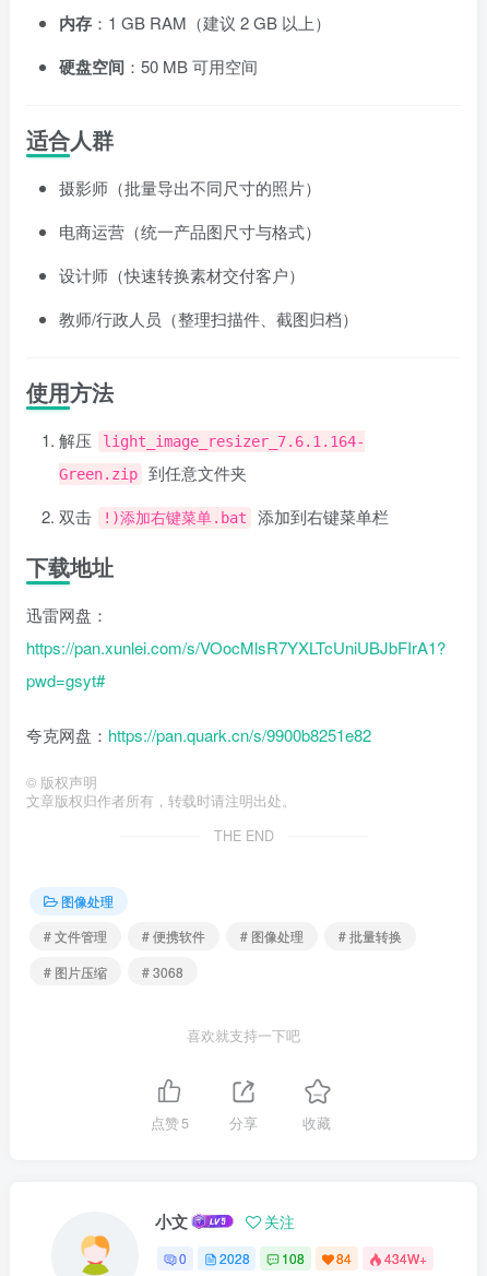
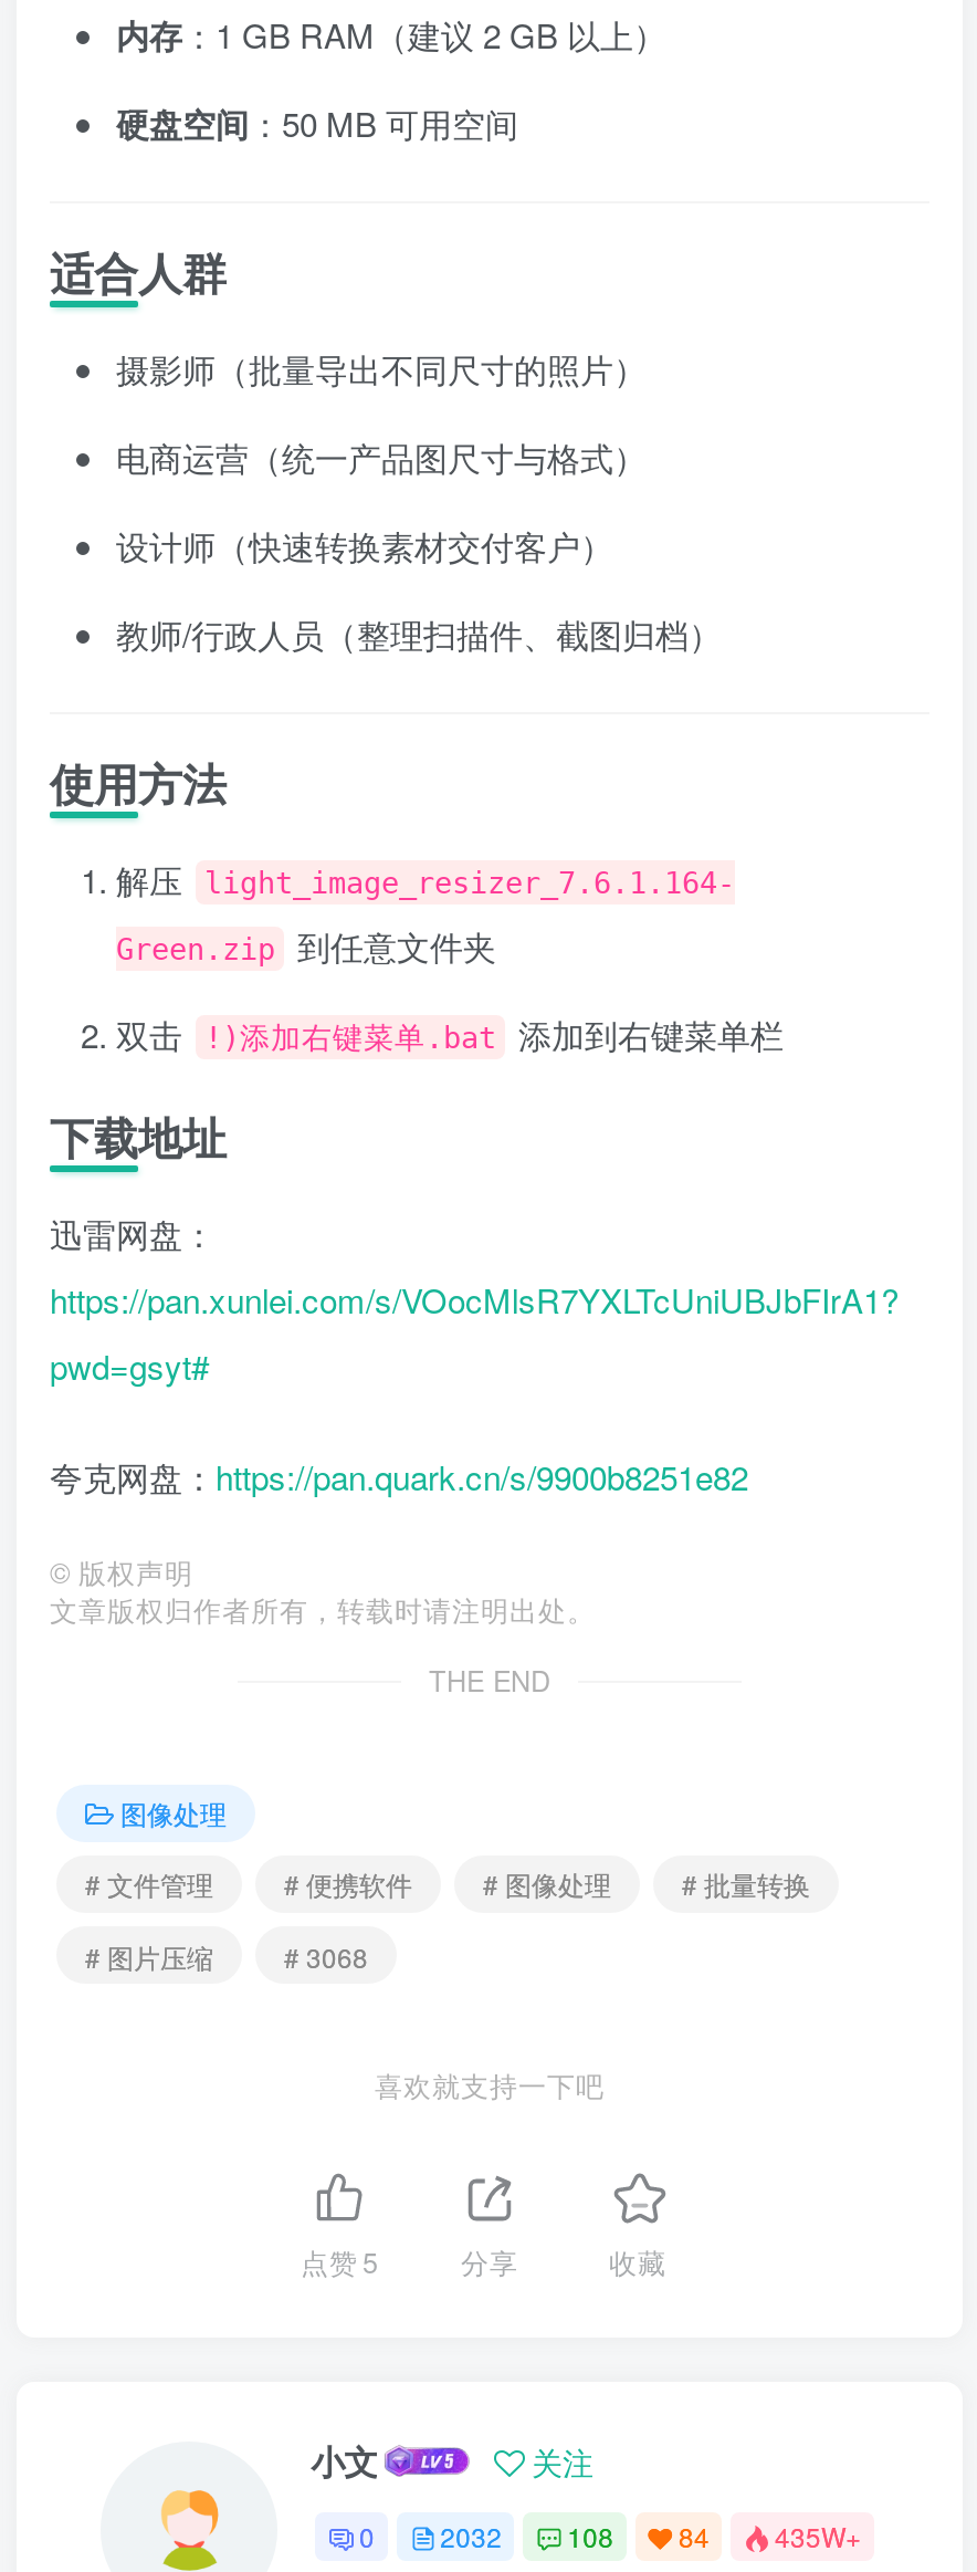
[219,1249,250,1268] 2028 -> [440,2518,502,2555] 2032
[384,1249,427,1268] 434W+ -> [775,2518,861,2555] 435W+

